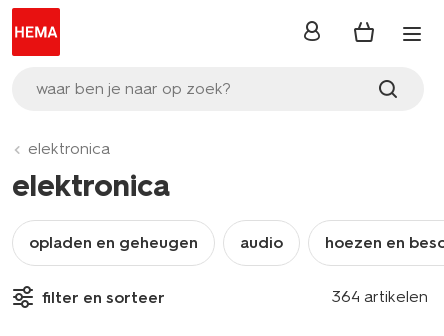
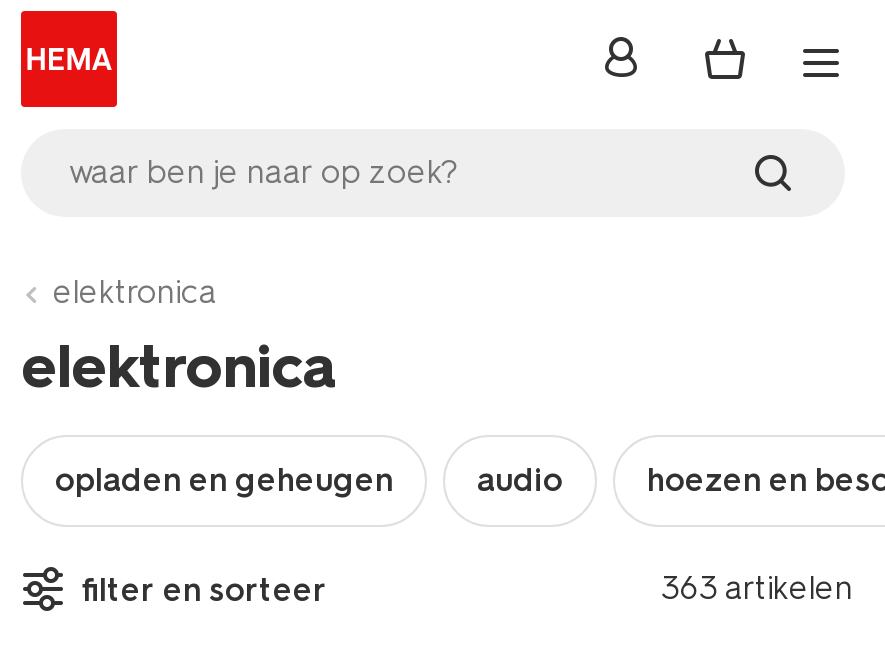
[332,287,428,306] 364 artikelen -> [661,569,853,607] 363 artikelen

